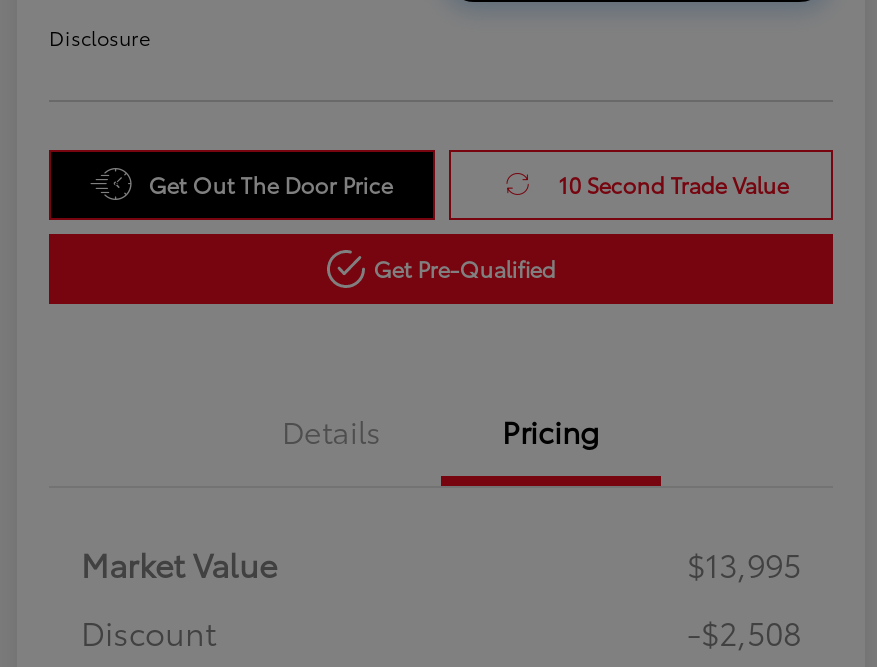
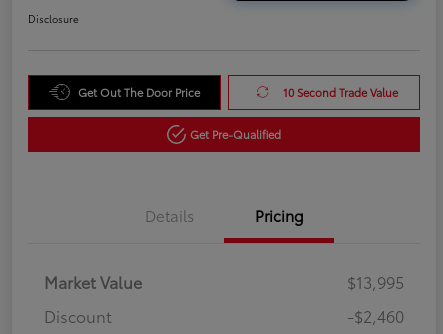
[687,608,801,654] -$2,508 -> [347,304,404,327] -$2,460

